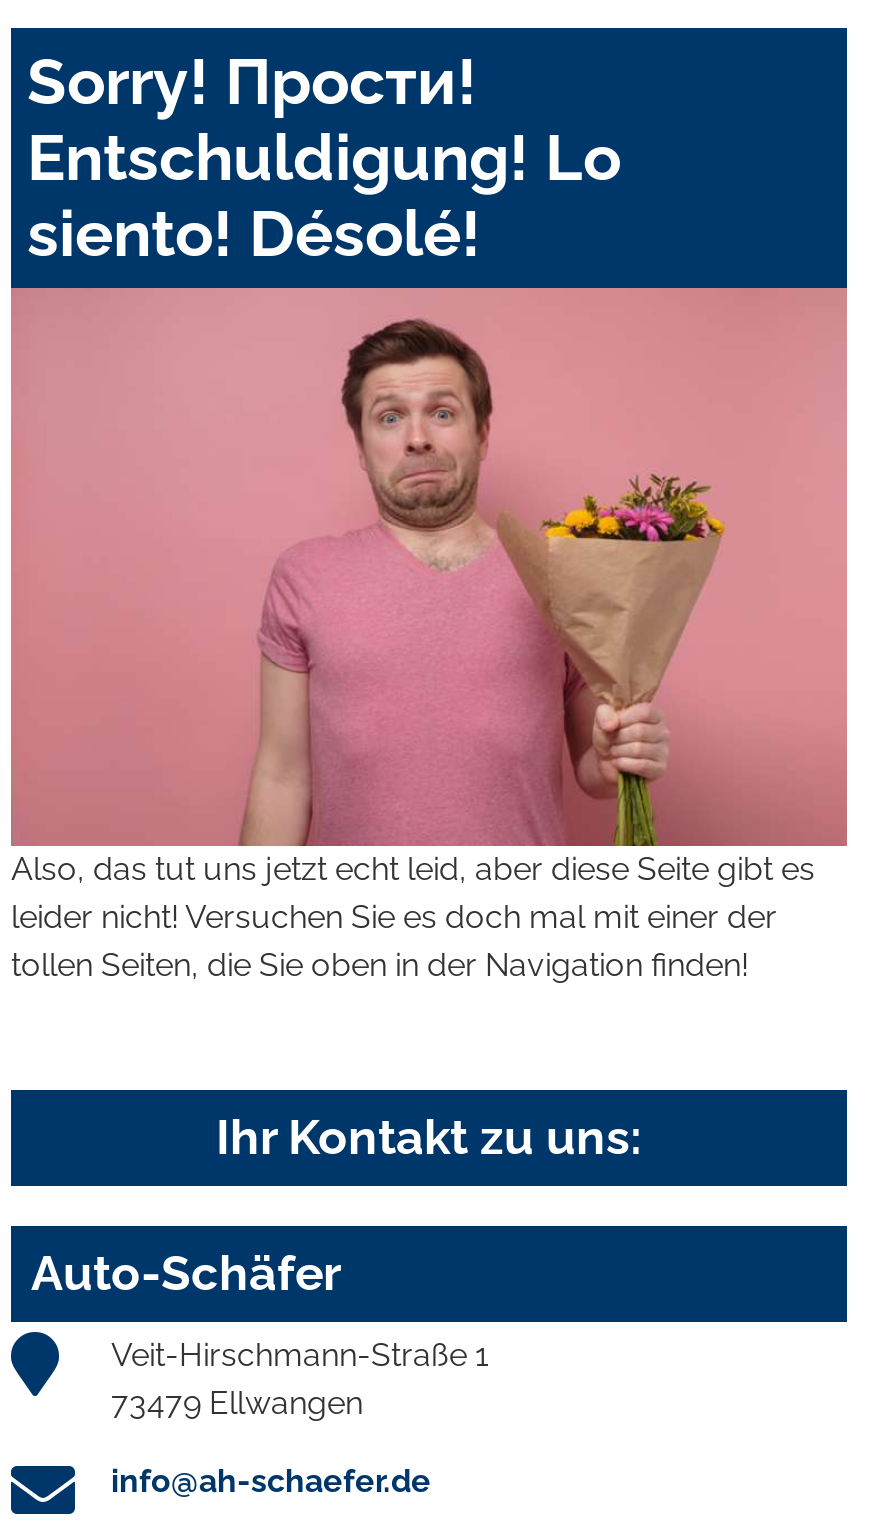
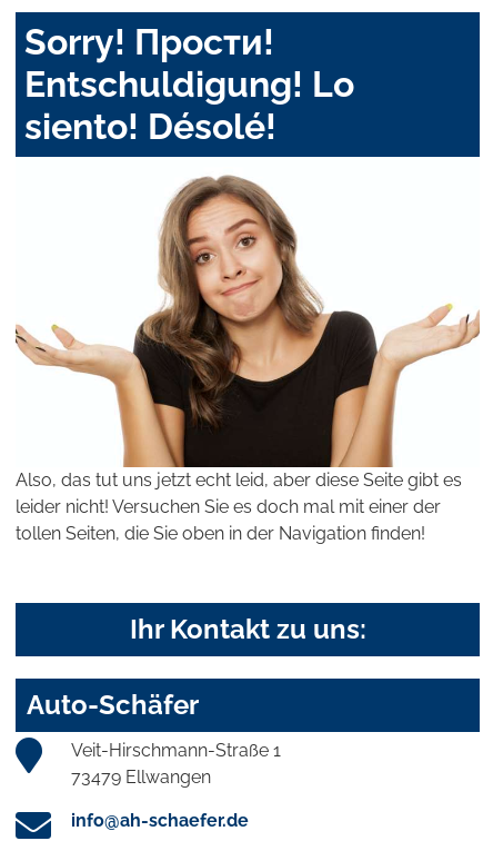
[9,286,849,848] [image] -> [14,156,480,467] [image]

